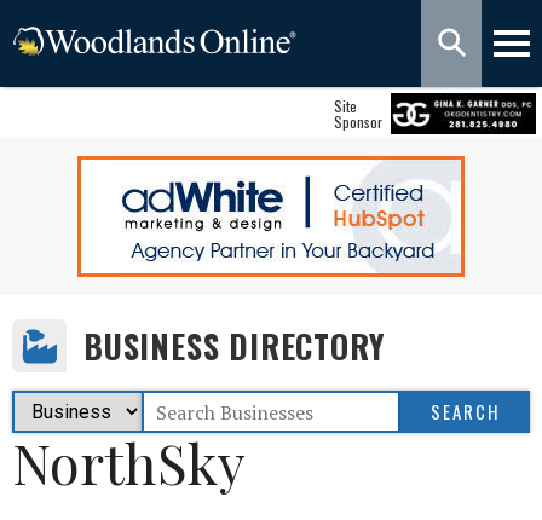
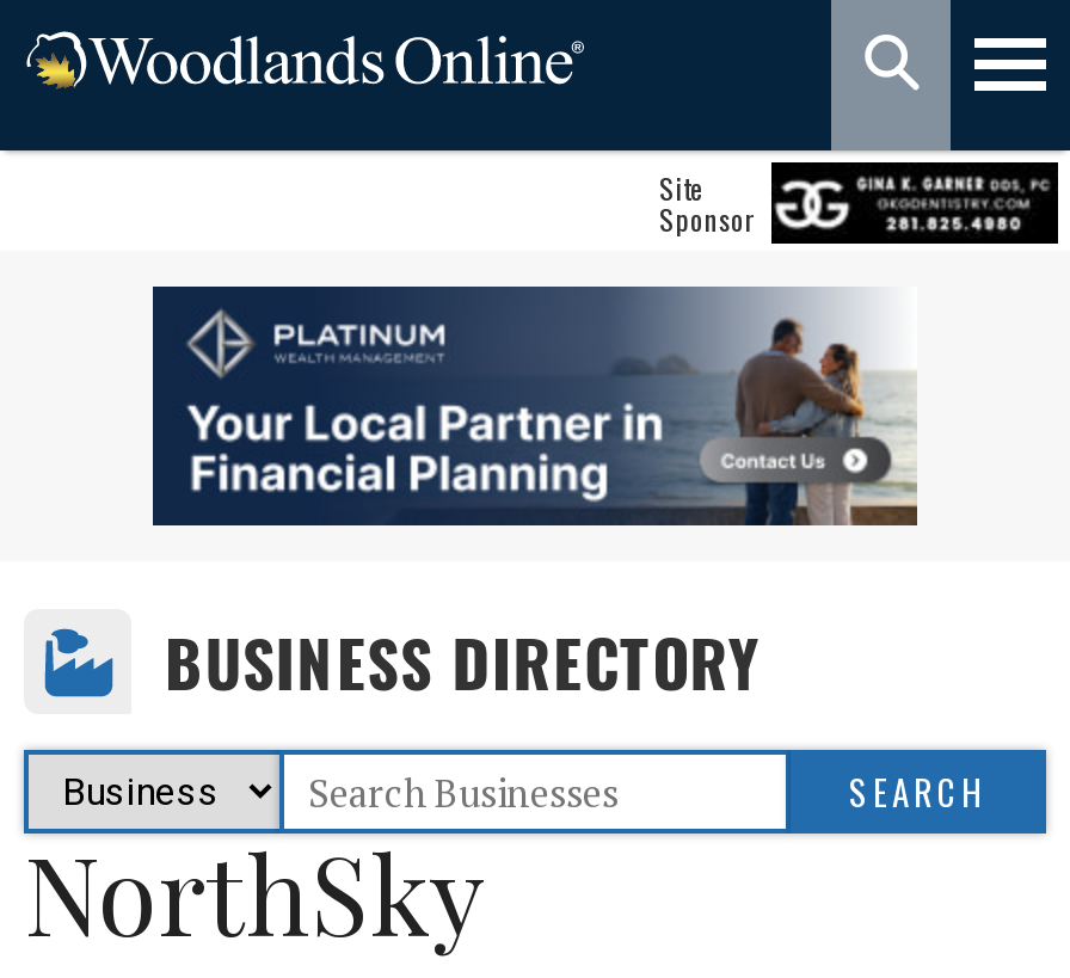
[76,155,466,278] [image] -> [150,284,920,528] [image]

